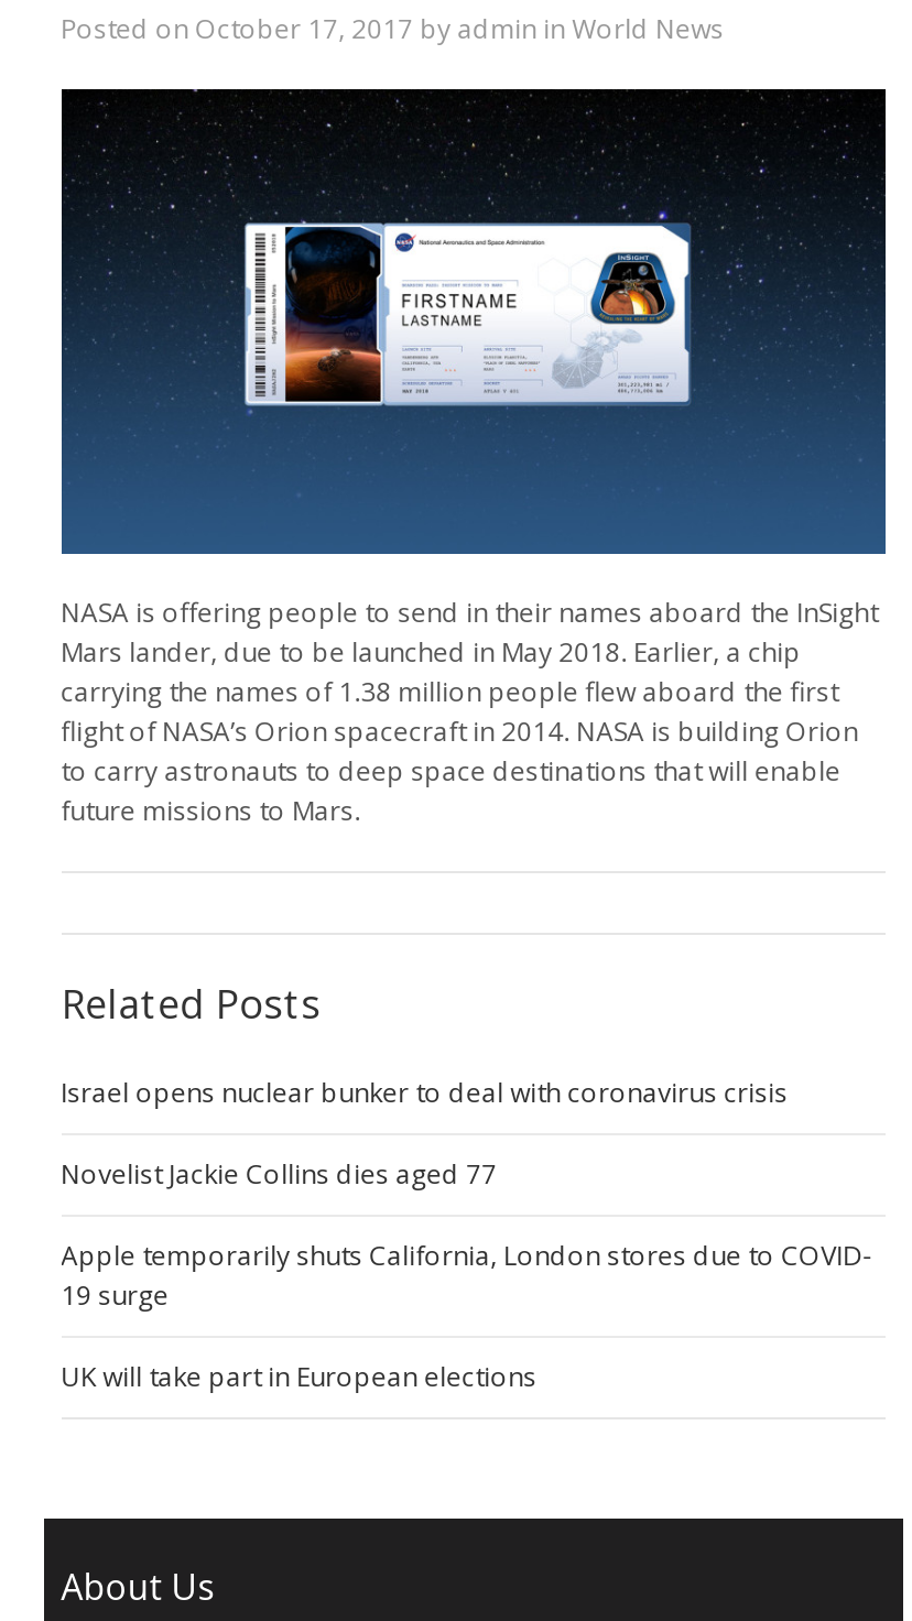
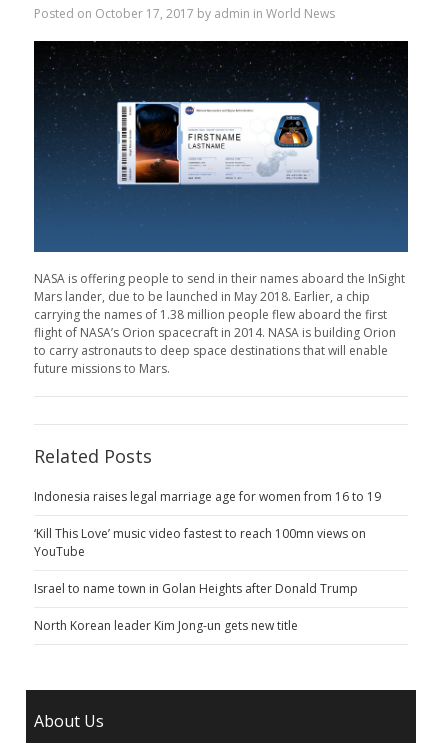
[61,1073,788,1111] Israel opens nuclear bunker to deal with coronavirus crisis -> [34,488,381,505] Indonesia raises legal marriage age for women from 16 to 19
[61,1155,497,1192] Novelist Jackie Collins dies aged 77 -> [34,525,366,560] ‘Kill This Love’ music video fastest to reach 100mn views on | YouTube
[61,1236,871,1313] Apple temporarily shuts California, London stores due to COVID- | 19 surge -> [34,580,358,597] Israel to name town in Golan Heights after Donald Trump
[61,1357,537,1395] UK will take part in European elections -> [34,617,298,634] North Korean leader Kim Jong-un gets new title

